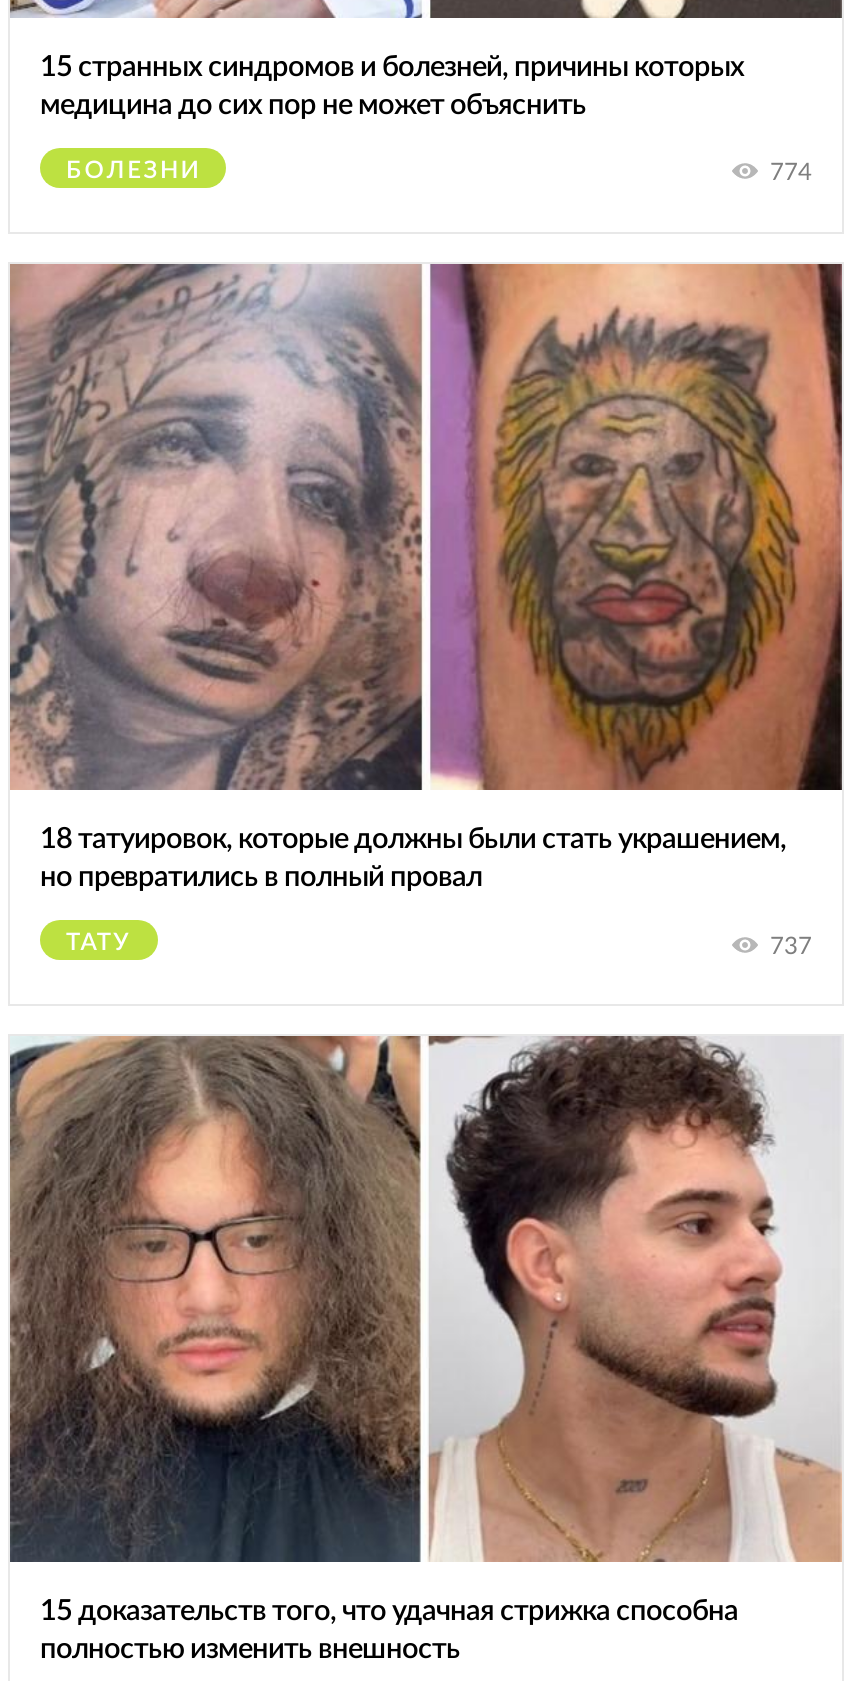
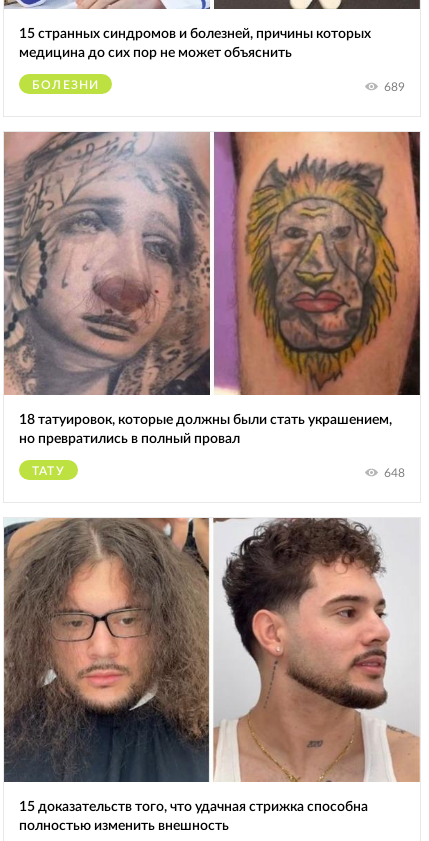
[770,161,812,185] 774 -> [384,81,405,93] 689
[770,934,812,958] 737 -> [384,467,405,479] 648

